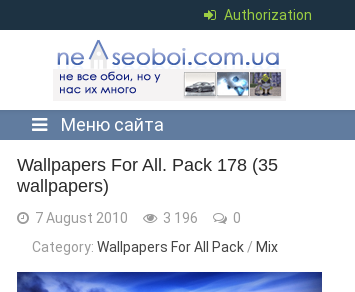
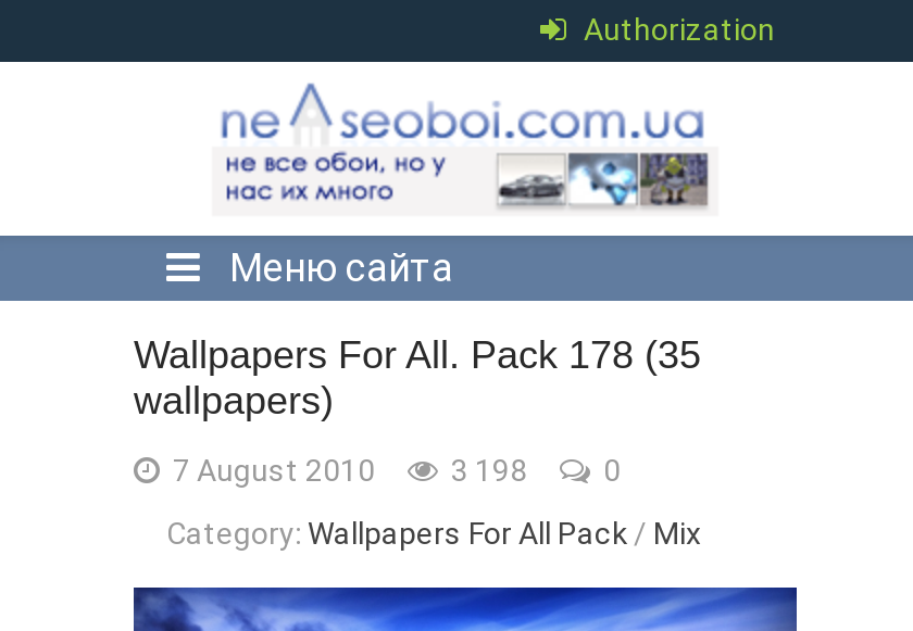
[32,210,241,226] 7 August 2010 3 196 0 -> [166,453,621,488] 7 August 2010 3 198 0

